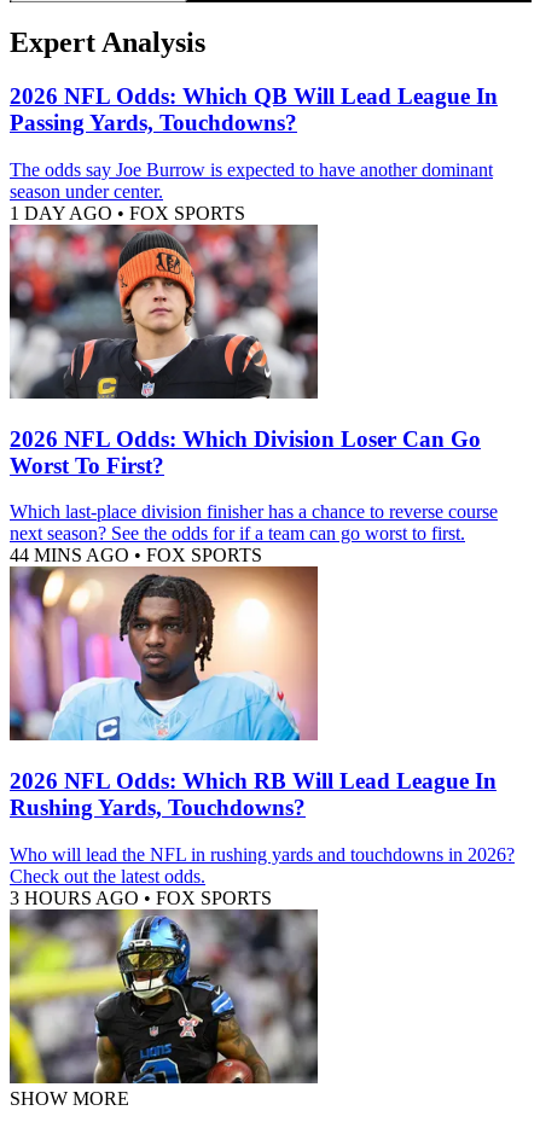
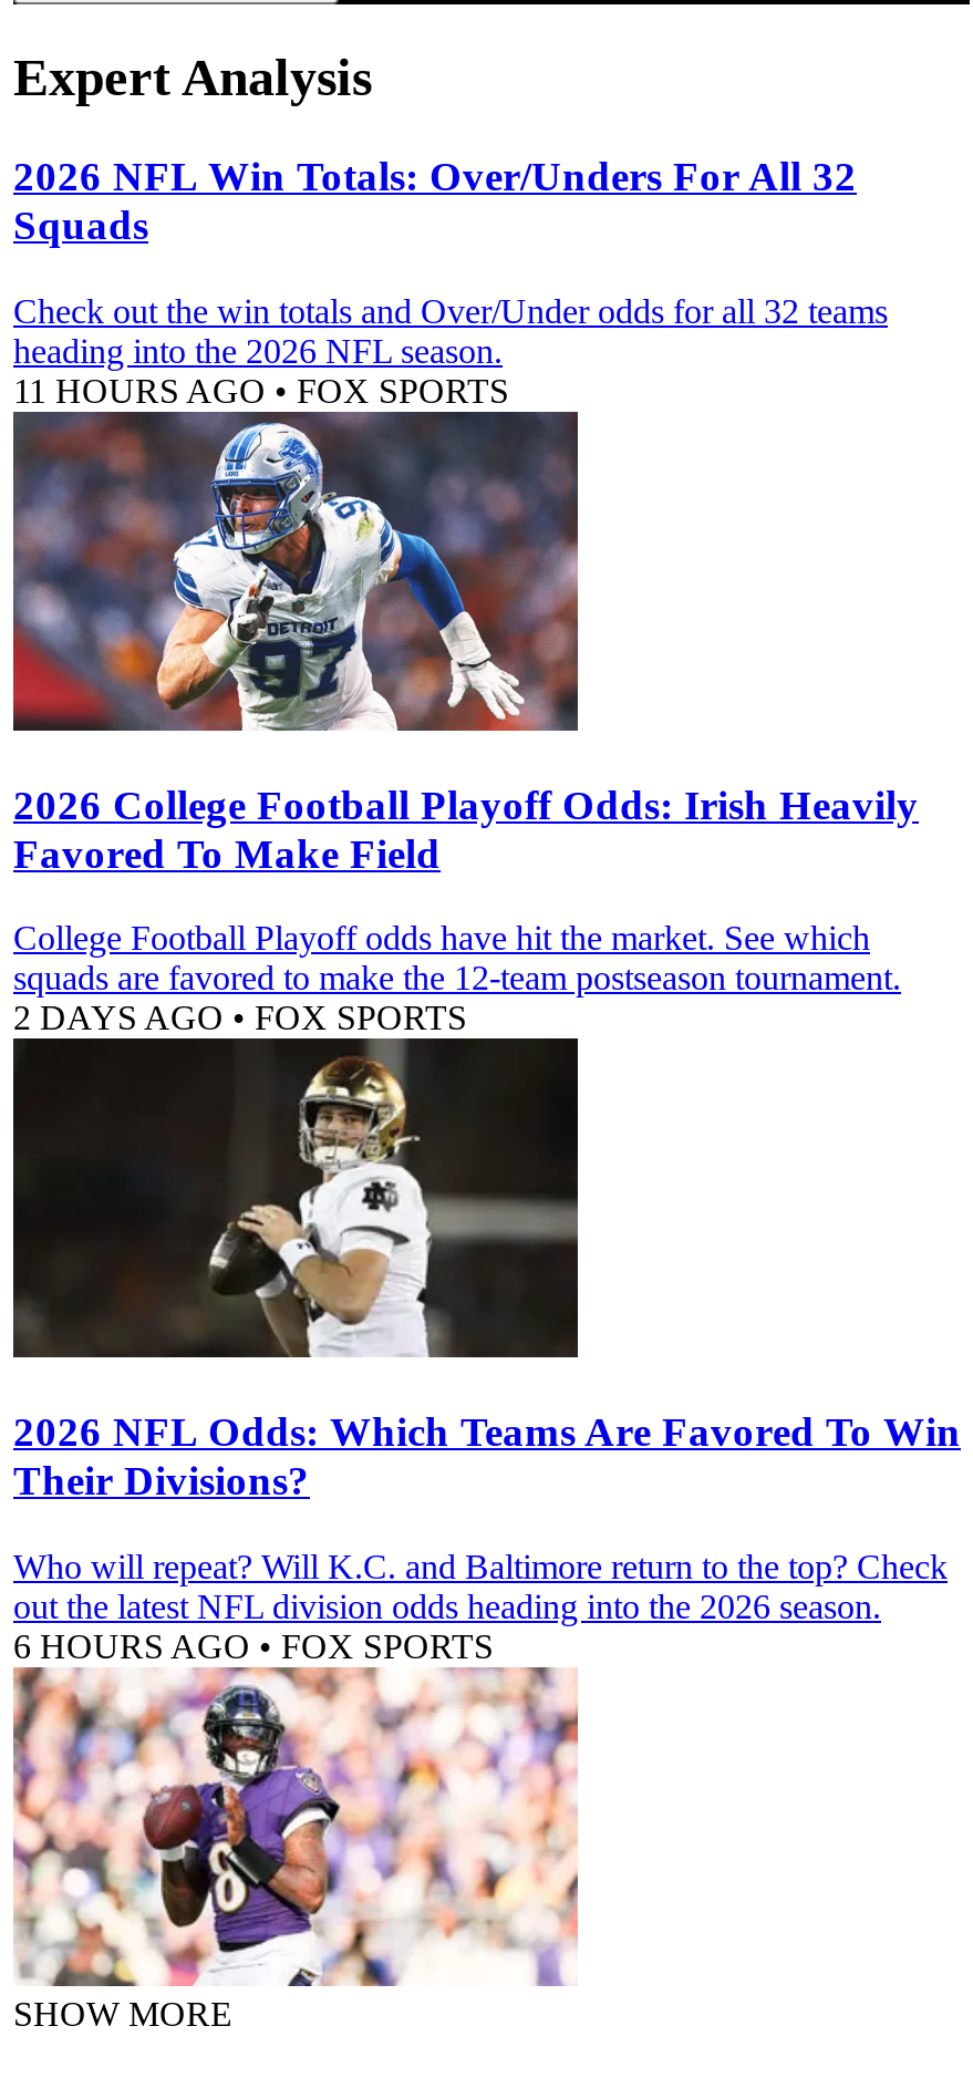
[10,84,498,136] 2026 NFL Odds: Which QB Will Lead League In | Passing Yards, Touchdowns? -> [13,153,857,248] 2026 NFL Win Totals: Over/Unders For All 32 | Squads
[10,159,493,223] The odds say Joe Burrow is expected to have another dominant | season under center. | 1 DAY AGO • FOX SPORTS -> [13,292,888,409] Check out the win totals and Over/Under odds for all 32 teams | heading into the 2026 NFL season. | 11 HOURS AGO • FOX SPORTS
[8,225,481,478] [image] | 2026 NFL Odds: Which Division Loser Can Go | Worst To First? -> [11,414,919,876] [image] | 2026 College Football Playoff Odds: Irish Heavily | Favored To Make Field
[8,502,498,742] [image] | Which last-place division finisher has a chance to reverse course | next season? See the odds for if a team can go worst to first. | 44 MINS AGO • FOX SPORTS -> [11,920,901,1360] [image] | College Football Playoff odds have hit the market. See which | squads are favored to make the 12-team postseason tournament. | 2 DAYS AGO • FOX SPORTS
[10,768,497,820] 2026 NFL Odds: Which RB Will Lead League In | Rushing Yards, Touchdowns? -> [13,1408,961,1503] 2026 NFL Odds: Which Teams Are Favored To Win | Their Divisions?
[10,844,515,908] Who will lead the NFL in rushing yards and touchdowns in 2026? | Check out the latest odds. | 3 HOURS AGO • FOX SPORTS -> [13,1547,948,1665] Who will repeat? Will K.C. and Baltimore return to the top? Check | out the latest NFL division odds heading into the 2026 season. | 6 HOURS AGO • FOX SPORTS
[8,908,319,1085] [image] -> [11,1667,580,1988] [image]

